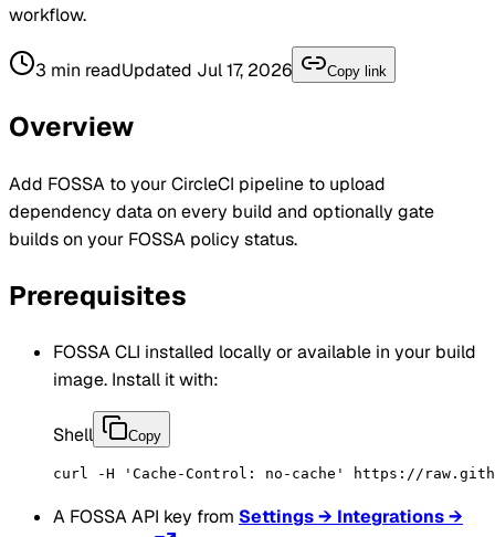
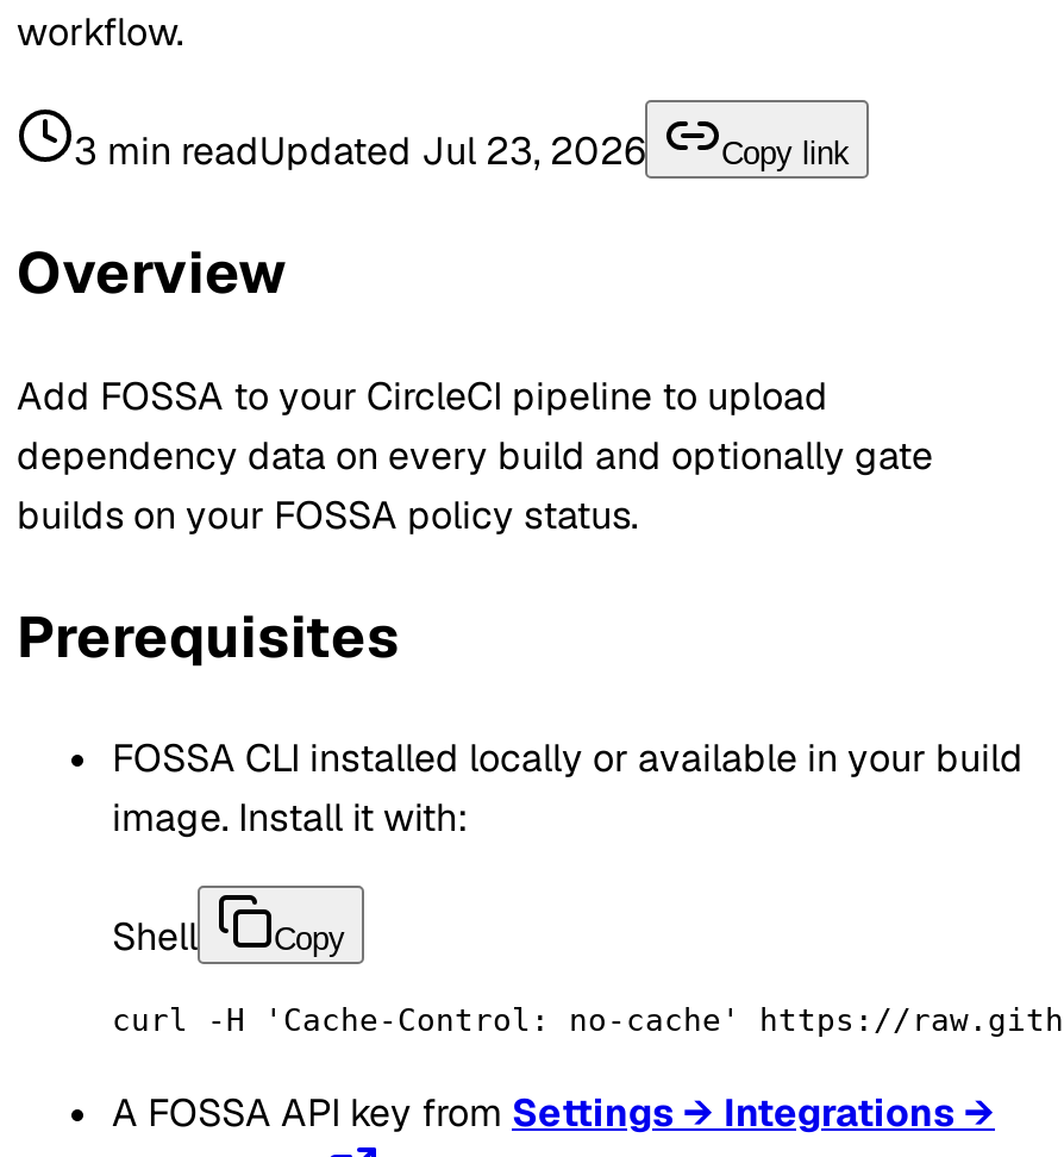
[35,58,292,82] 3 min readUpdated Jul 17, 2026 -> [74,126,645,176] 3 min readUpdated Jul 23, 2026

